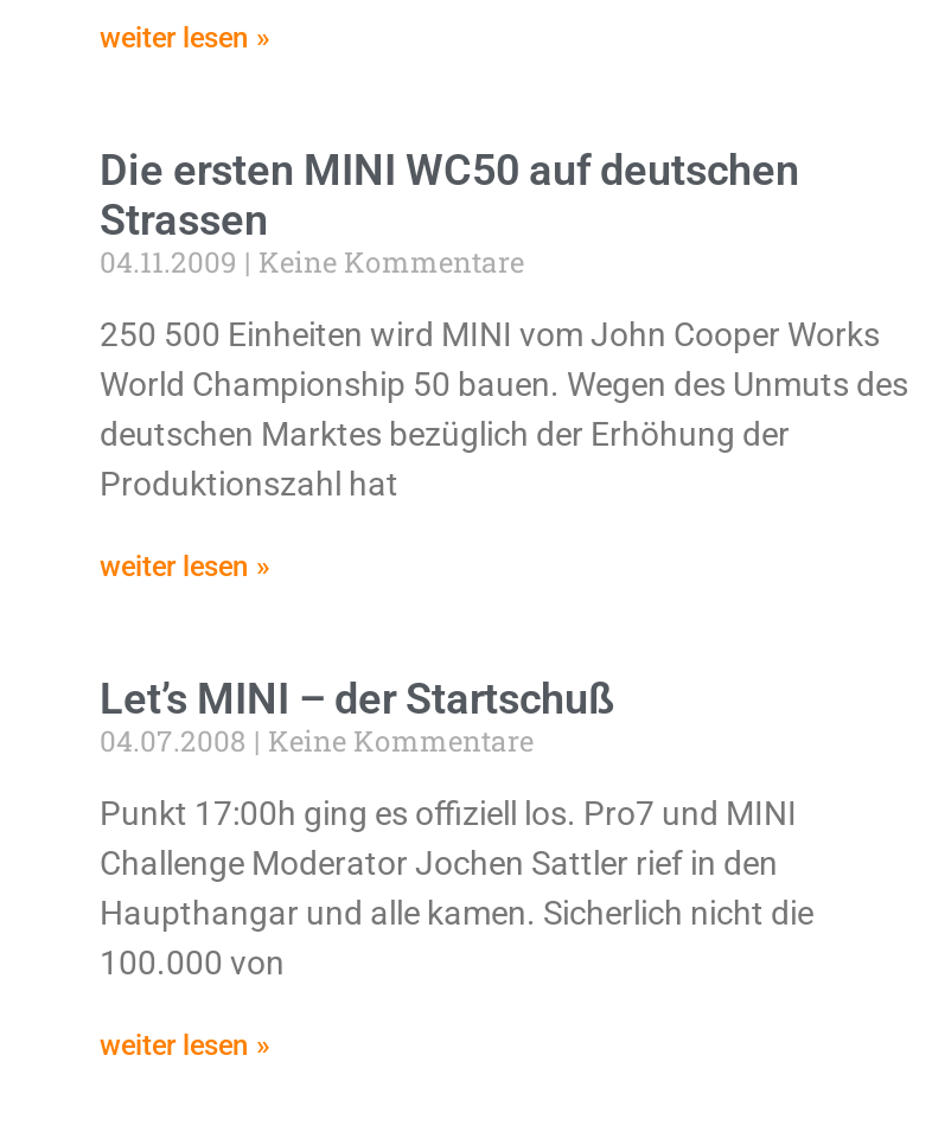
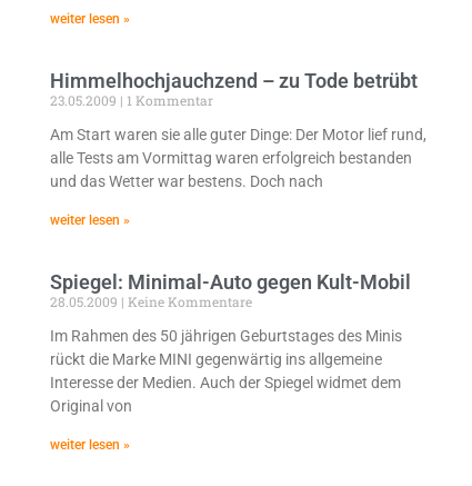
[100,146,799,281] Die ersten MINI WC50 auf deutschen | Strassen | 04.11.2009 Keine Kommentare -> [50,69,418,109] Himmelhochjauchzend – zu Tode betrübt | 23.05.2009 1 Kommentar
[100,316,908,504] 250 500 Einheiten wird MINI vom John Cooper Works | World Championship 50 bauen. Wegen des Unmuts des | deutschen Marktes bezüglich der Erhöhung der | Produktionszahl hat -> [50,126,426,191] Am Start waren sie alle guter Dinge: Der Motor lief rund, | alle Tests am Vormittag waren erfolgreich bestanden | und das Wetter war bestens. Doch nach
[100,674,614,760] Let’s MINI – der Startschuß | 04.07.2008 Keine Kommentare -> [50,271,411,311] Spiegel: Minimal-Auto gegen Kult-Mobil | 28.05.2009 Keine Kommentare
[100,795,813,982] Punkt 17:00h ging es offiziell los. Pro7 und MINI | Challenge Moderator Jochen Sattler rief in den | Haupthangar und alle kamen. Sicherlich nicht die | 100.000 von -> [50,327,402,415] Im Rahmen des 50 jährigen Geburtstages des Minis | rückt die Marke MINI gegenwärtig ins allgemeine | Interesse der Medien. Auch der Spiegel widmet dem | Original von

